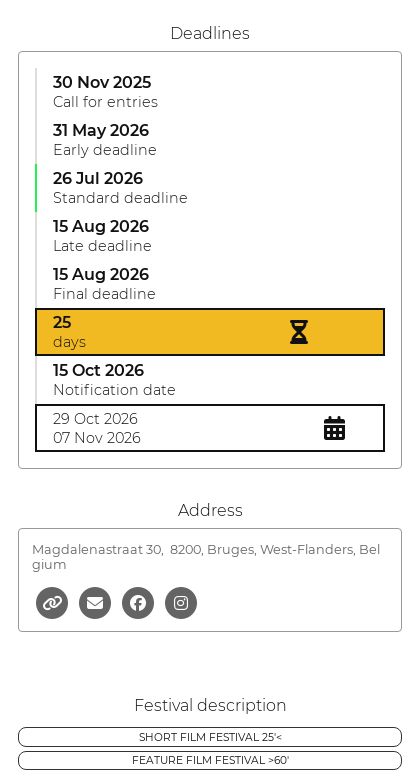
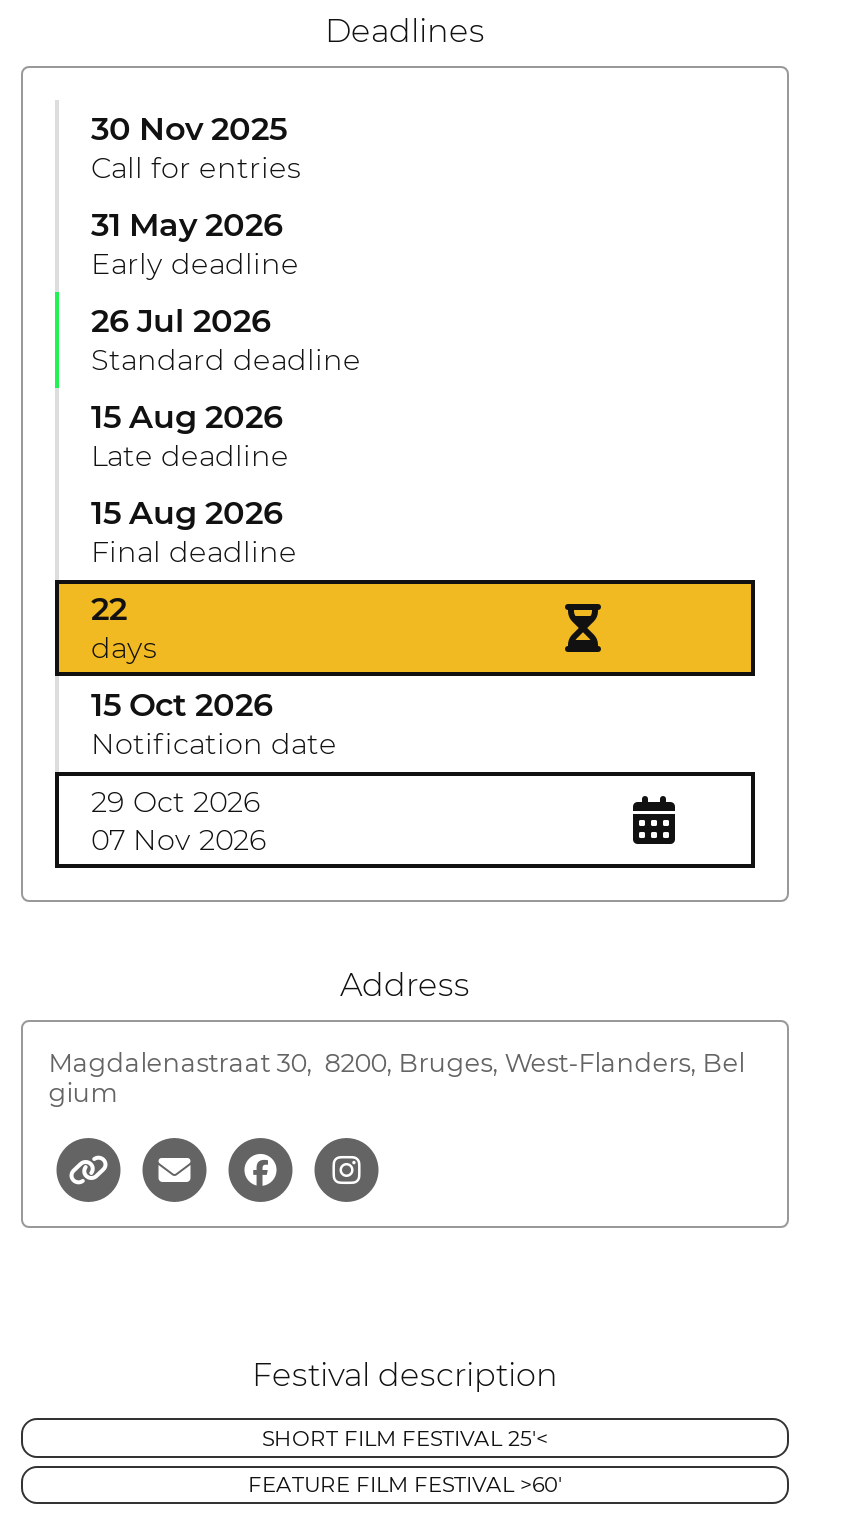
[53,313,71,332] 25 -> [91,590,127,628] 22

